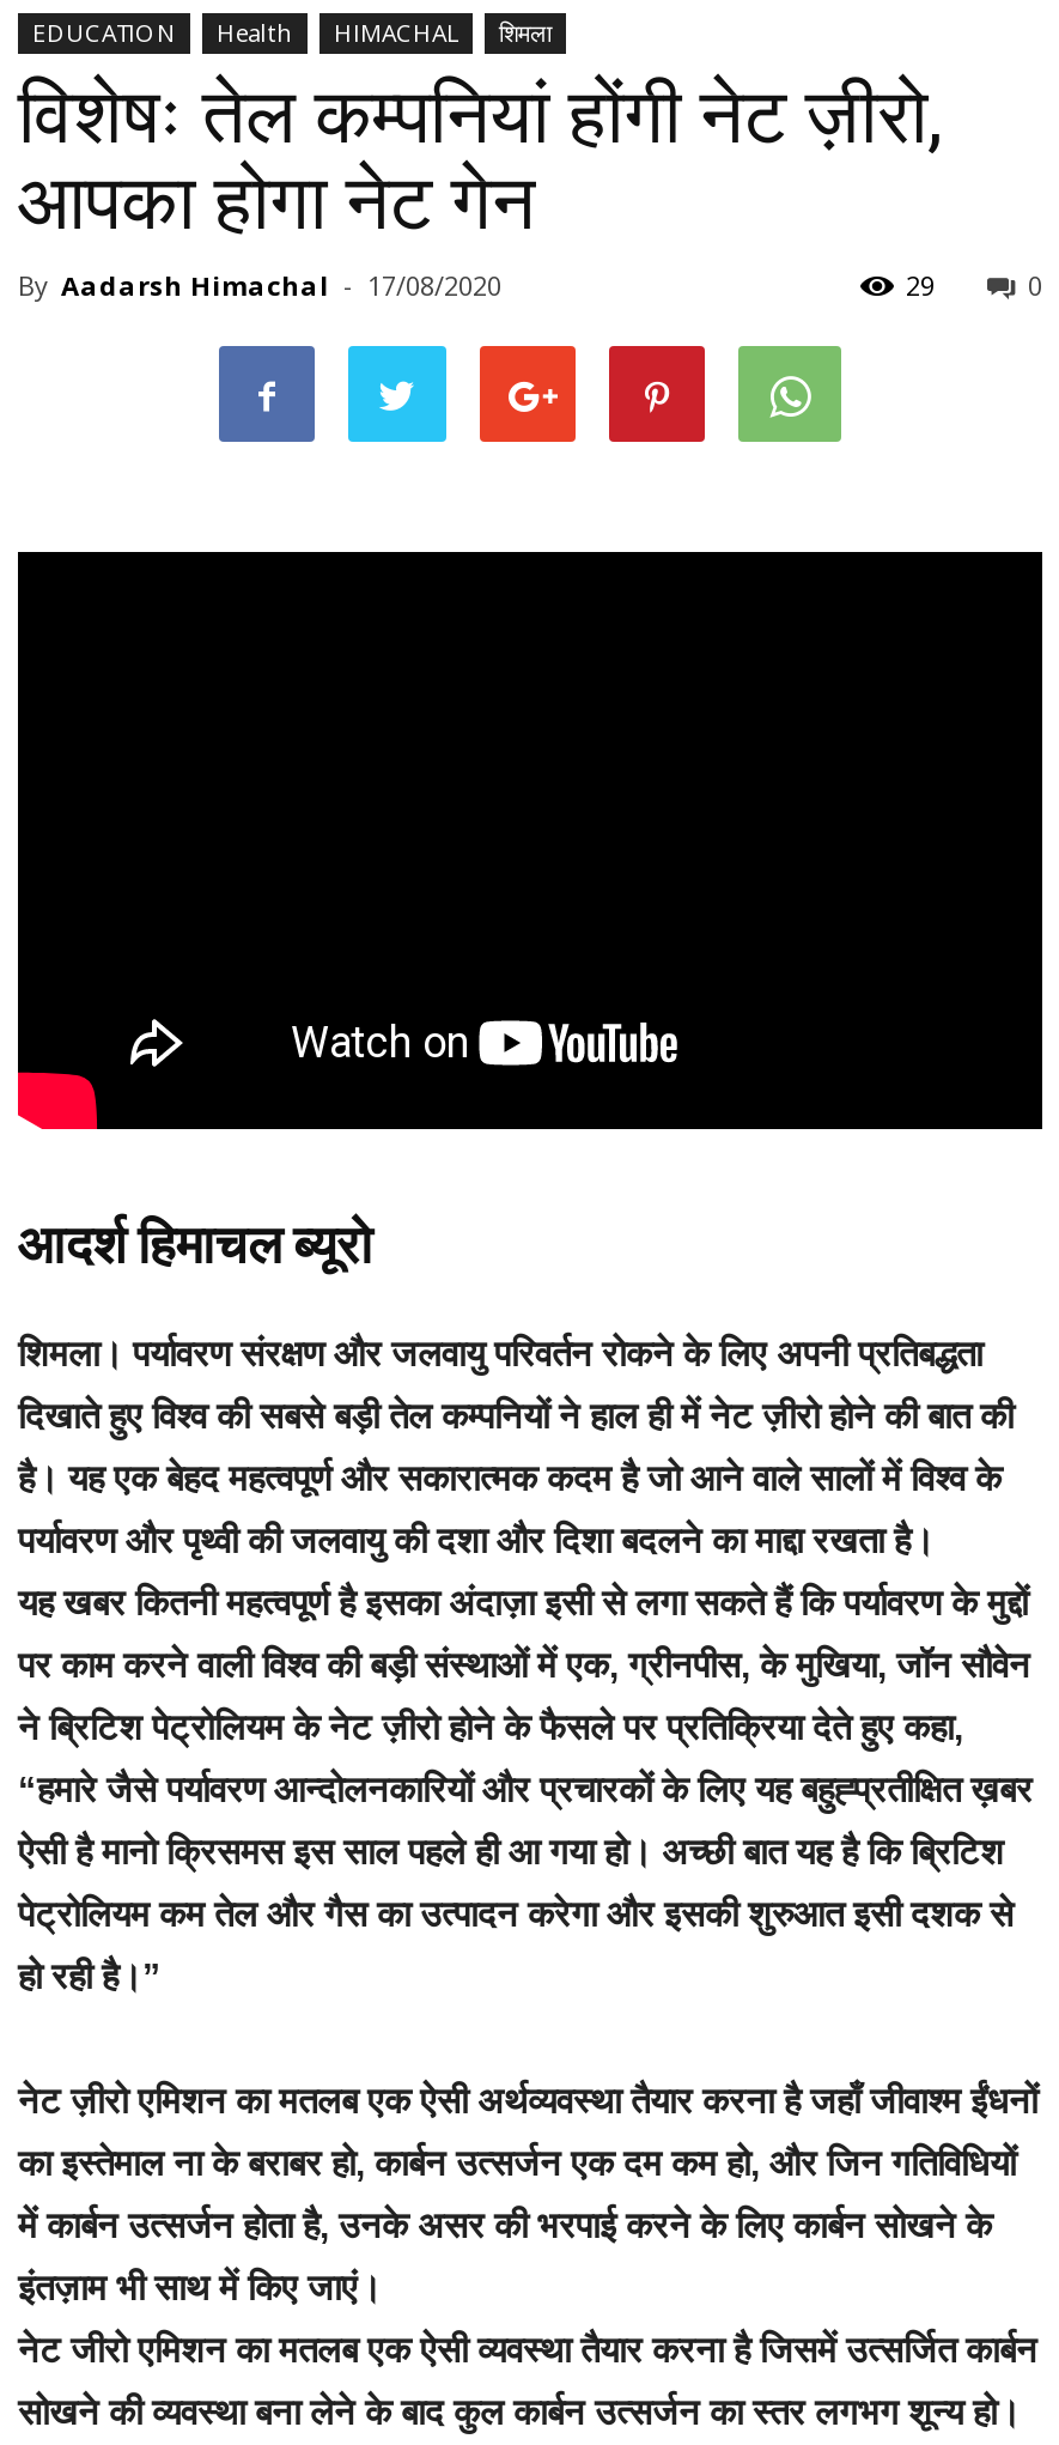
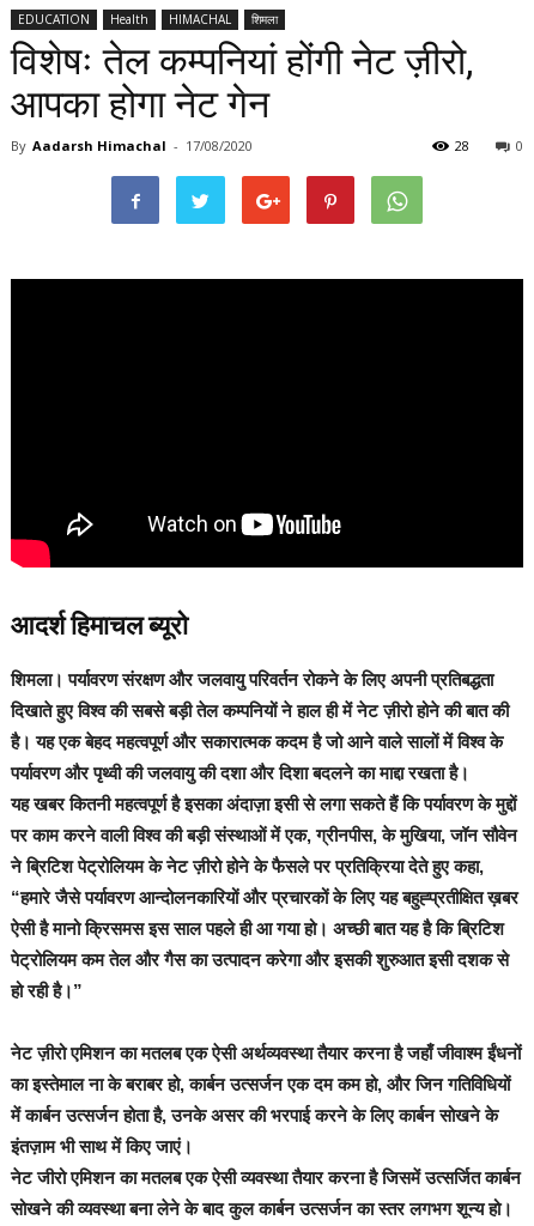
[906,267,935,303] 29 -> [455,136,469,154] 28

